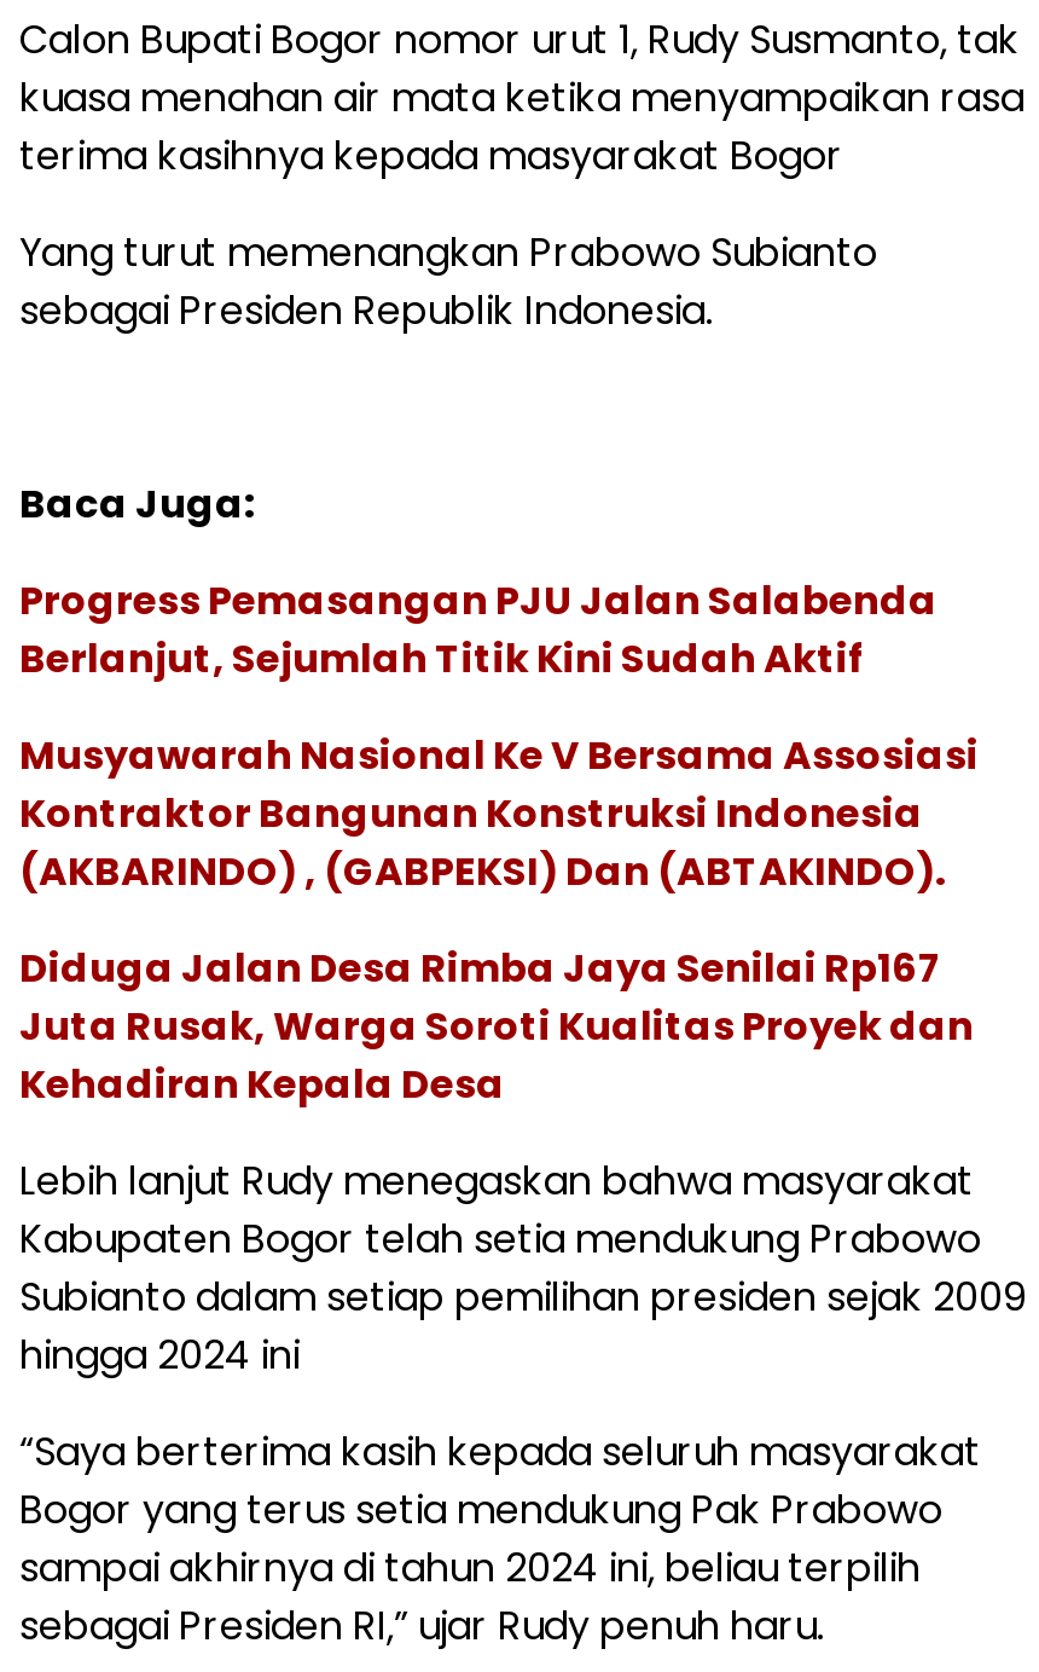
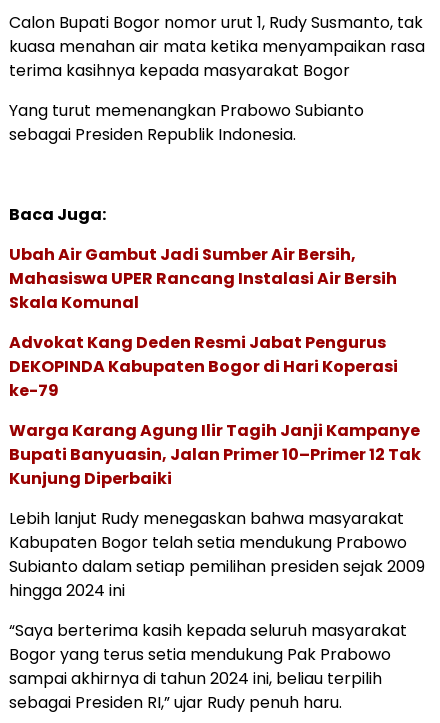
[19,573,938,686] Progress Pemasangan PJU Jalan Salabenda | Berlanjut, Sejumlah Titik Kini Sudah Aktif -> [9,243,397,314] Ubah Air Gambut Jadi Sumber Air Bersih, | Mahasiswa UPER Rancang Instalasi Air Bersih | Skala Komunal
[19,727,979,899] Musyawarah Nasional Ke V Bersama Assosiasi | Kontraktor Bangunan Konstruksi Indonesia | (AKBARINDO) , (GABPEKSI) Dan (ABTAKINDO). -> [9,331,398,402] Advokat Kang Deden Resmi Jabat Pengurus | DEKOPINDA Kabupaten Bogor di Hari Koperasi | ke-79
[19,940,974,1112] Diduga Jalan Desa Rimba Jaya Senilai Rp167 | Juta Rusak, Warga Soroti Kualitas Proyek dan | Kehadiran Kepala Desa -> [9,419,421,490] Warga Karang Agung Ilir Tagih Janji Kampanye | Bupati Banyuasin, Jalan Primer 10–Primer 12 Tak | Kunjung Diperbaiki

